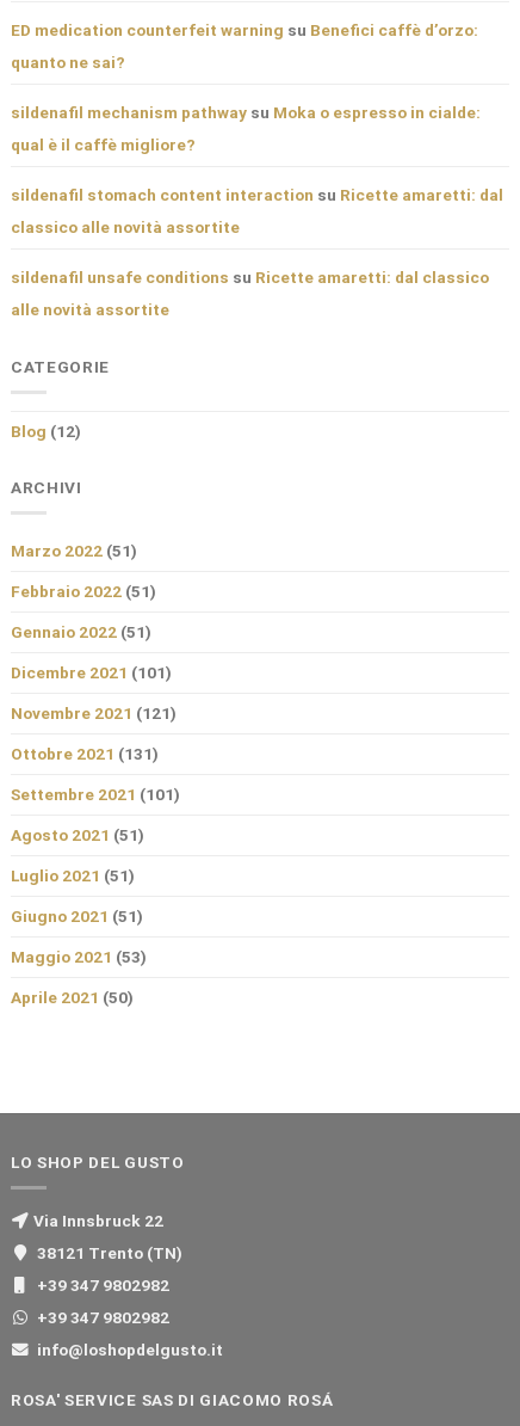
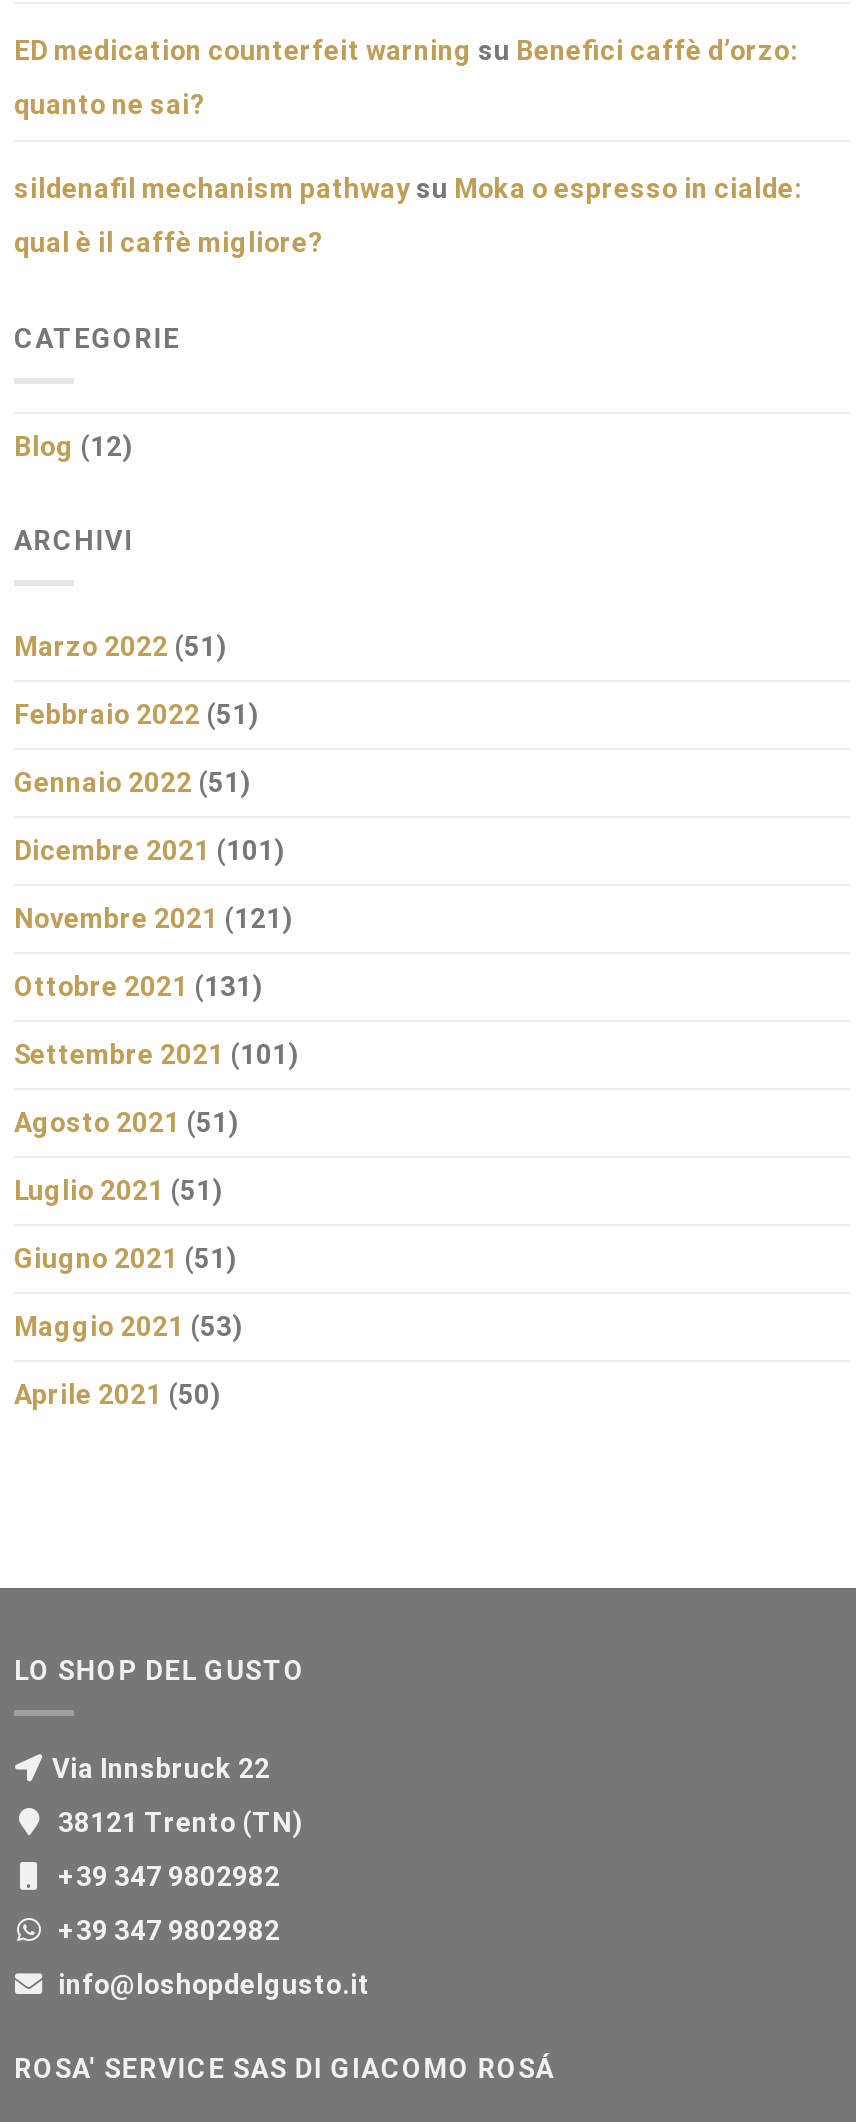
[11,185,503,318] sildenafil stomach content interaction su Ricette amaretti: dal | classico alle novità assortite | sildenafil unsafe conditions su Ricette amaretti: dal classico | alle novità assortite -> none

